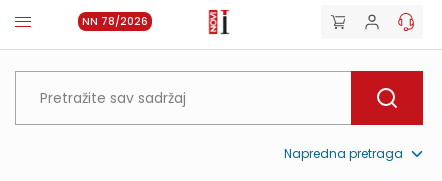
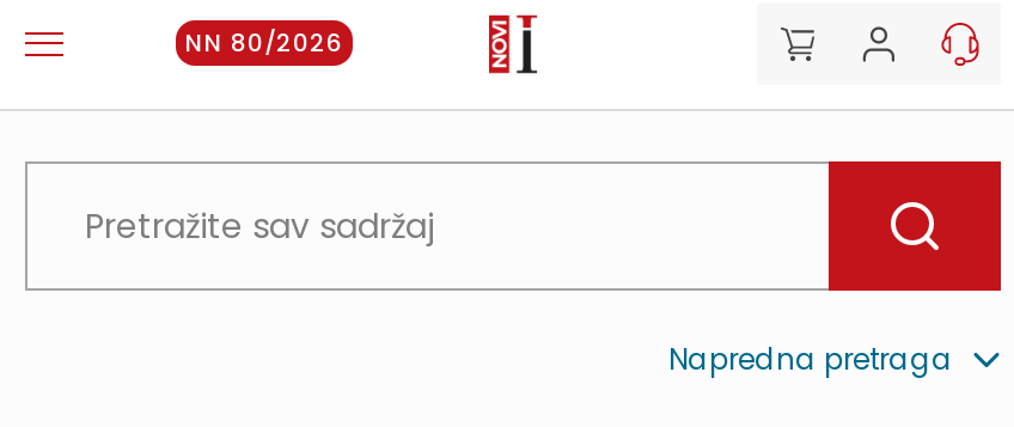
[82,14,148,29] NN 78/2026 -> [185,25,343,61] NN 80/2026

